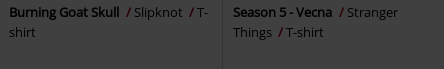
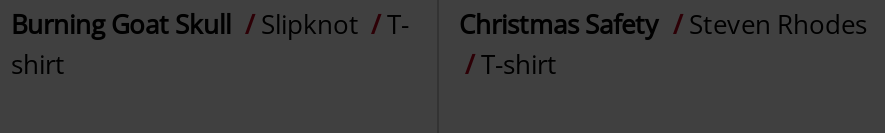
[233,3,398,41] Season 5 - Vecna | Stranger | Things -> [459,6,867,42] Christmas Safety | Steven Rhodes

